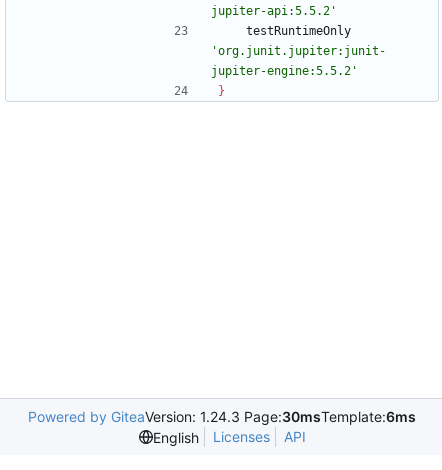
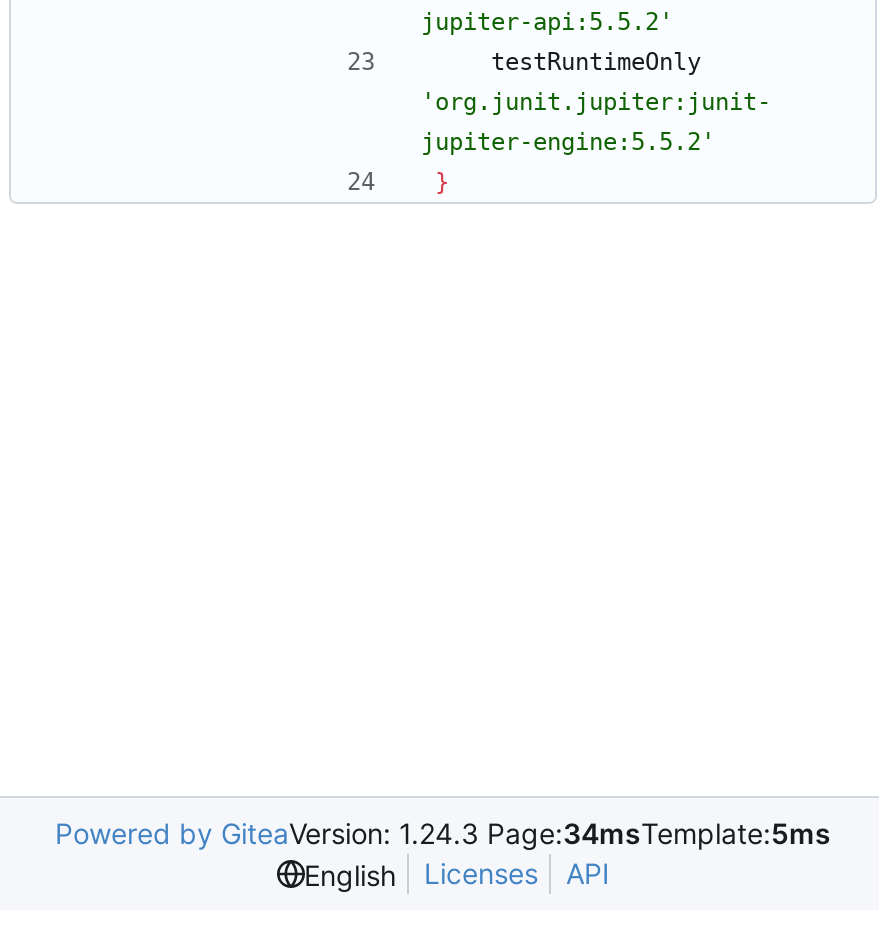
[28,408,416,425] Powered by GiteaVersion: 1.24.3 Page:30msTemplate:6ms -> [55,816,831,850] Powered by GiteaVersion: 1.24.3 Page:34msTemplate:5ms

